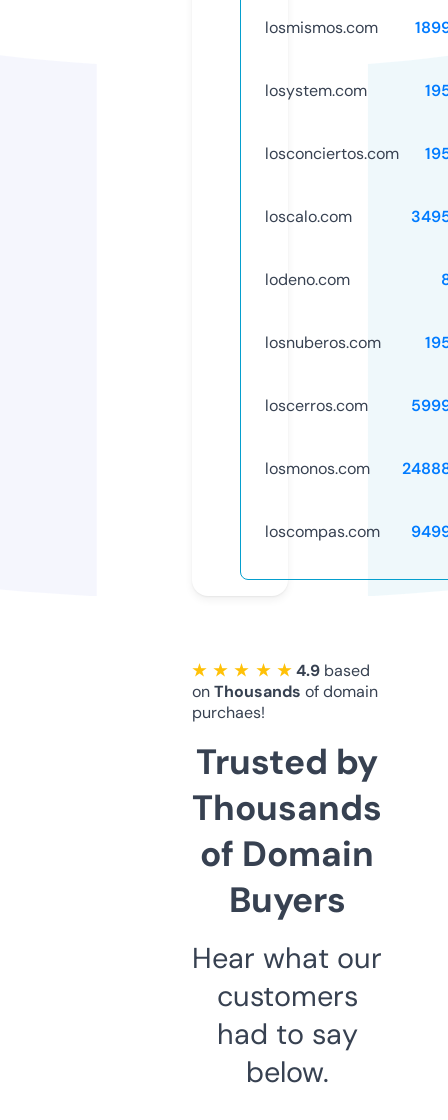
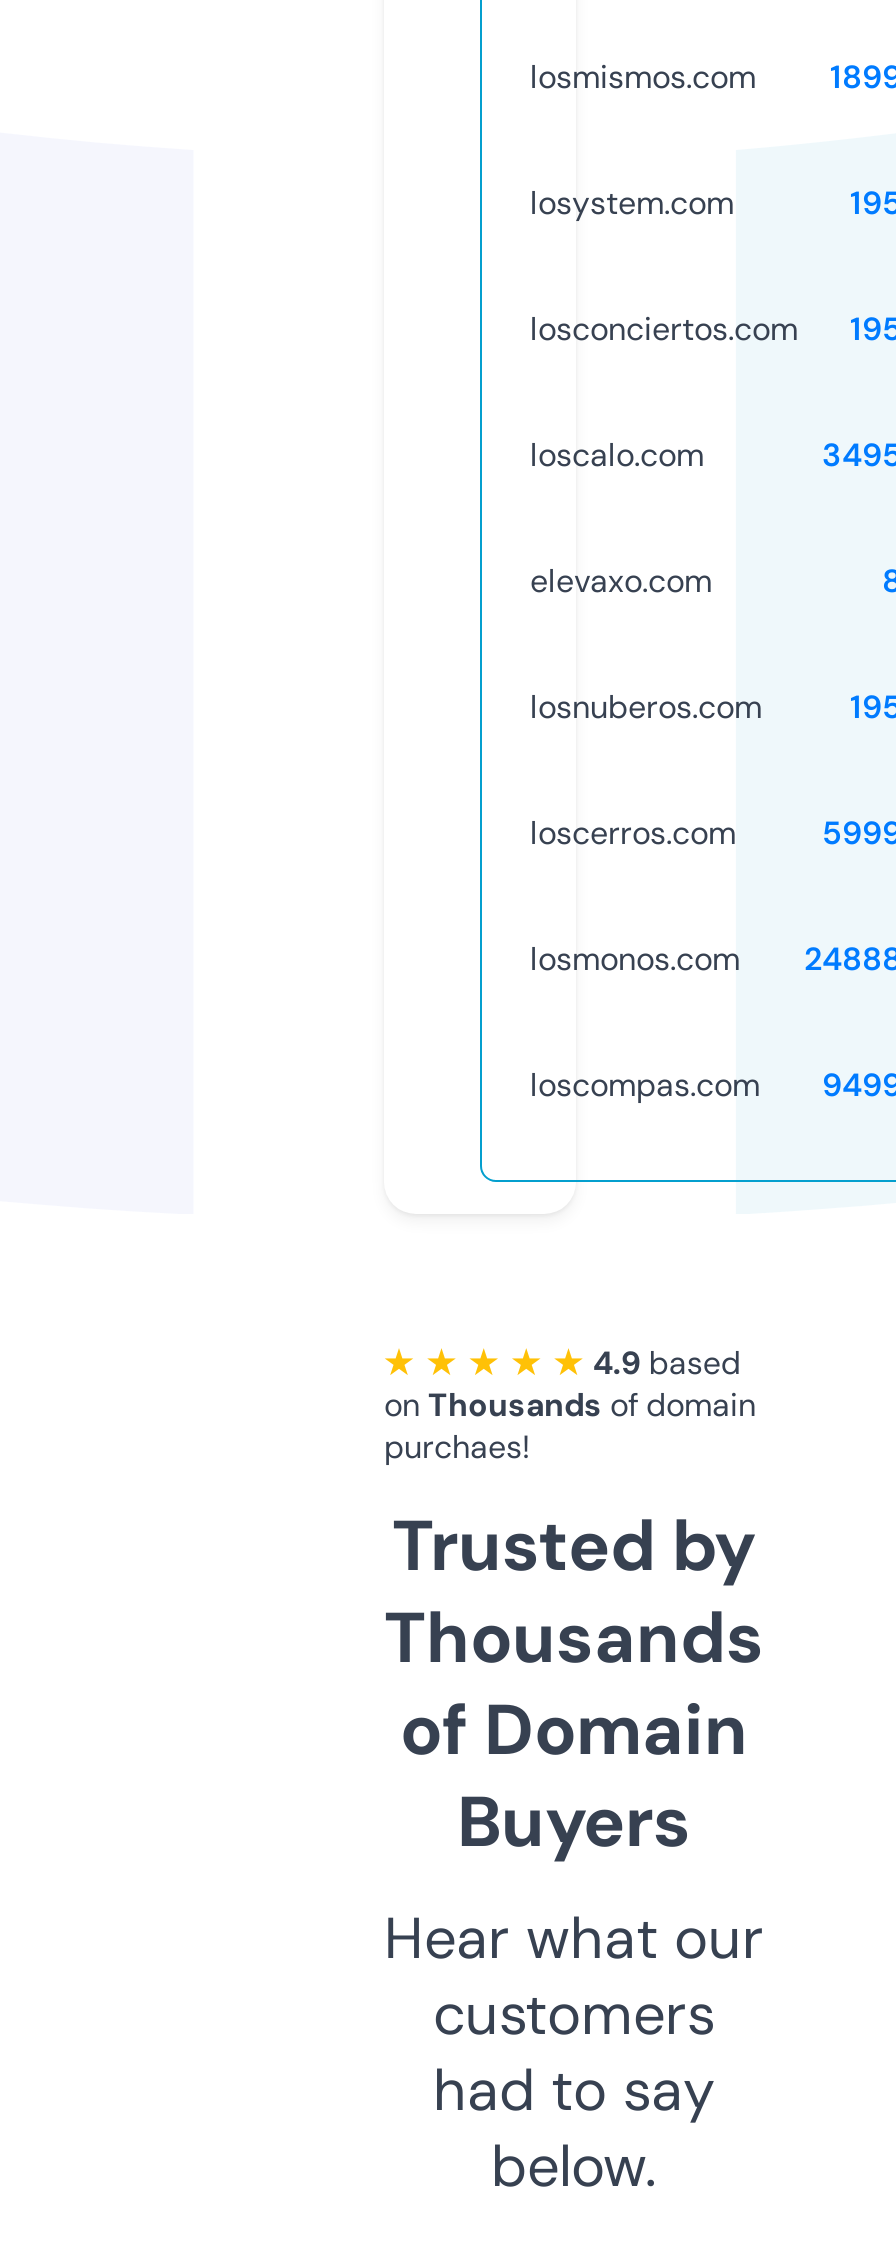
[265,269,350,290] lodeno.com -> [530,560,712,602] elevaxo.com

